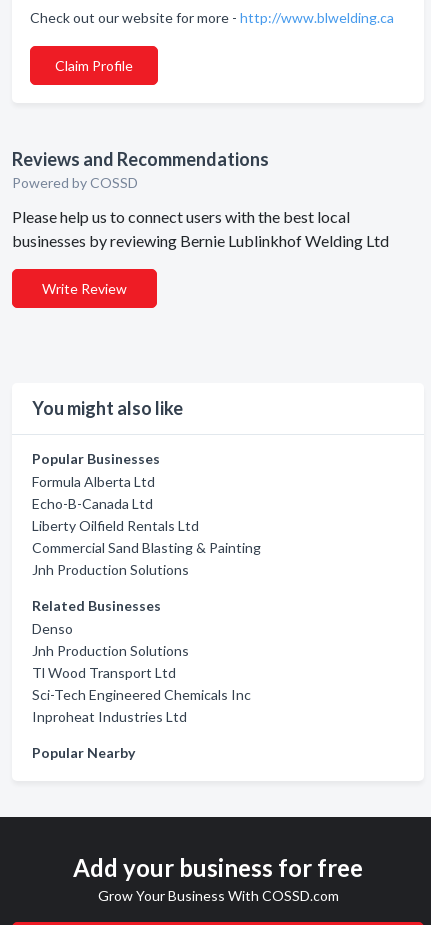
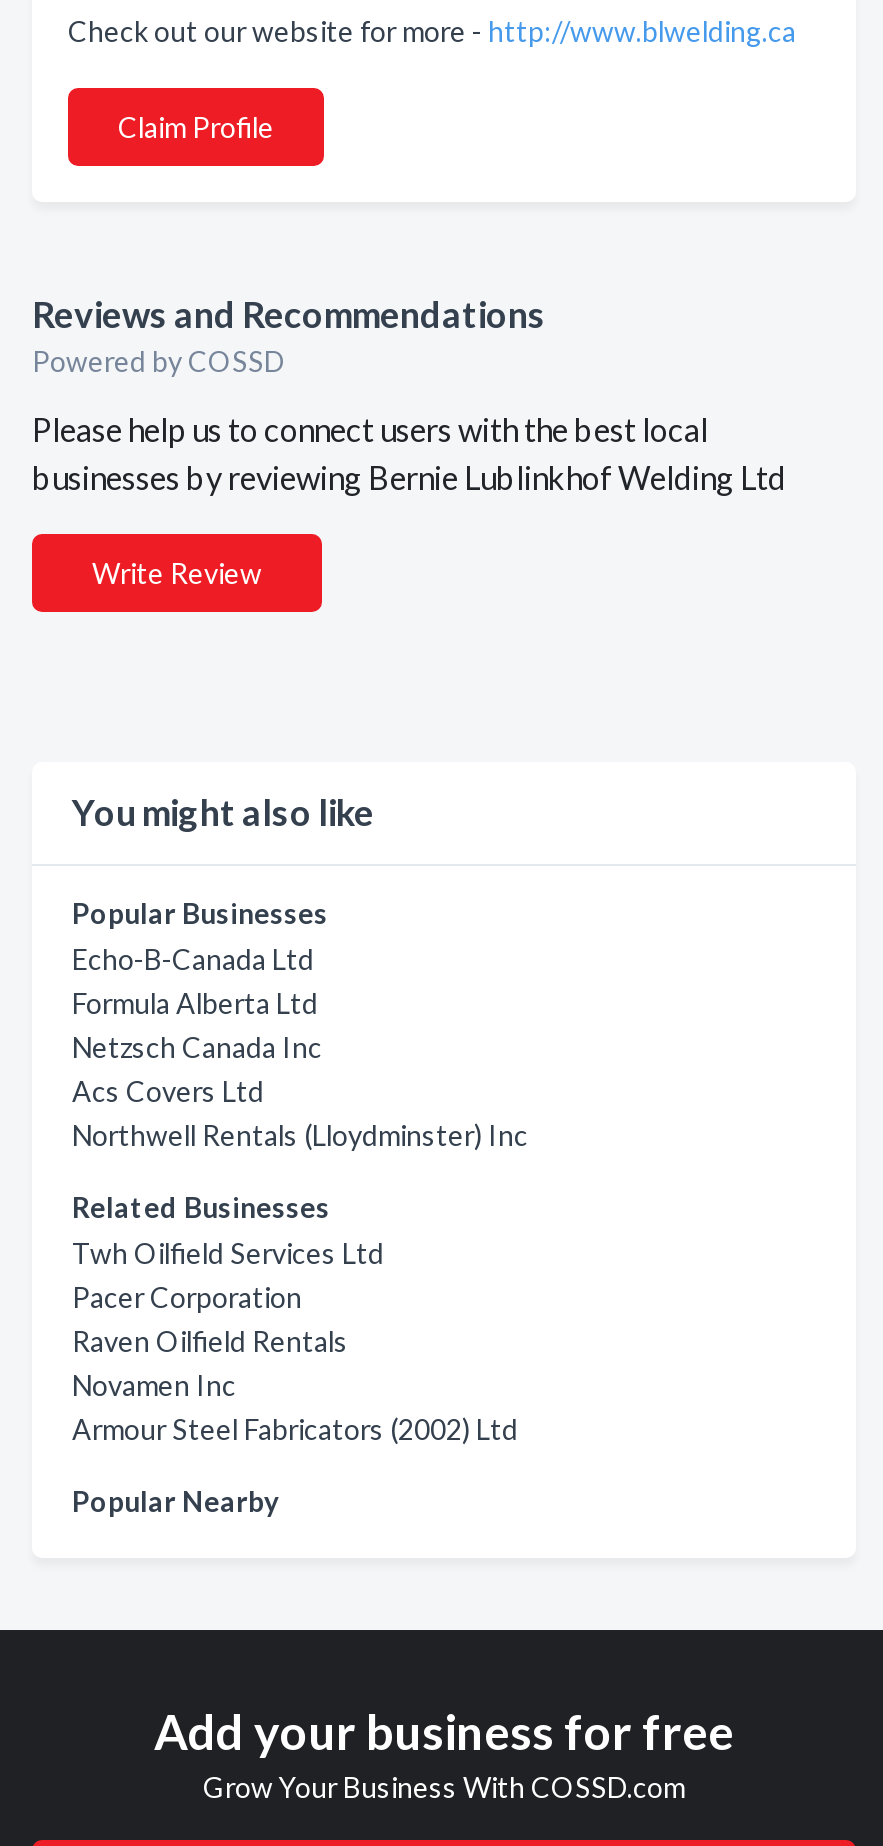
moved [32,473,155,490] -> [72,986,318,1020]: Formula Alberta Ltd
moved [32,495,153,512] -> [72,942,314,976]: Echo-B-Canada Ltd
[32,517,261,578] Liberty Oilfield Rentals Ltd | Commercial Sand Blasting & Painting | Jnh Production Solutions -> [72,1030,528,1152] Netzsch Canada Inc | Acs Covers Ltd | Northwell Rentals (Lloydminster) Inc
[32,620,251,725] Denso | Jnh Production Solutions | Tl Wood Transport Ltd | Sci-Tech Engineered Chemicals Inc | Inproheat Industries Ltd -> [72,1236,518,1446] Twh Oilfield Services Ltd | Pacer Corporation | Raven Oilfield Rentals | Novamen Inc | Armour Steel Fabricators (2002) Ltd

